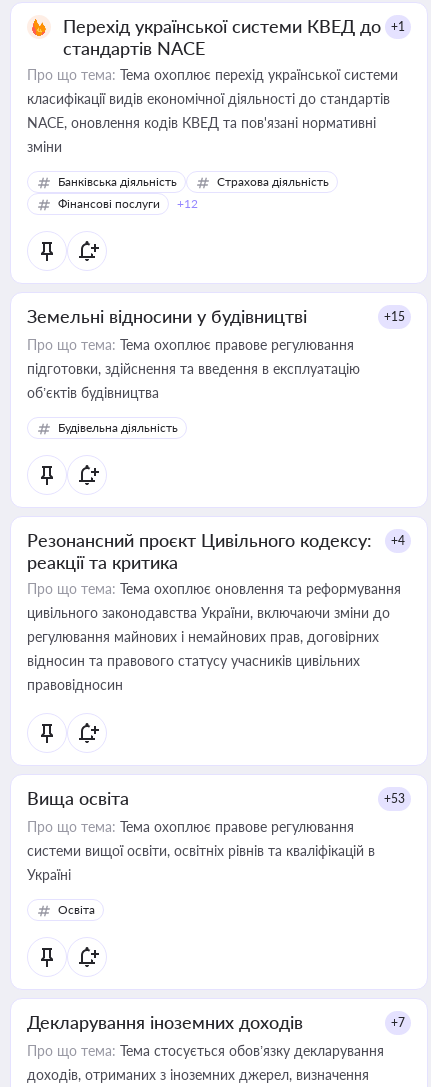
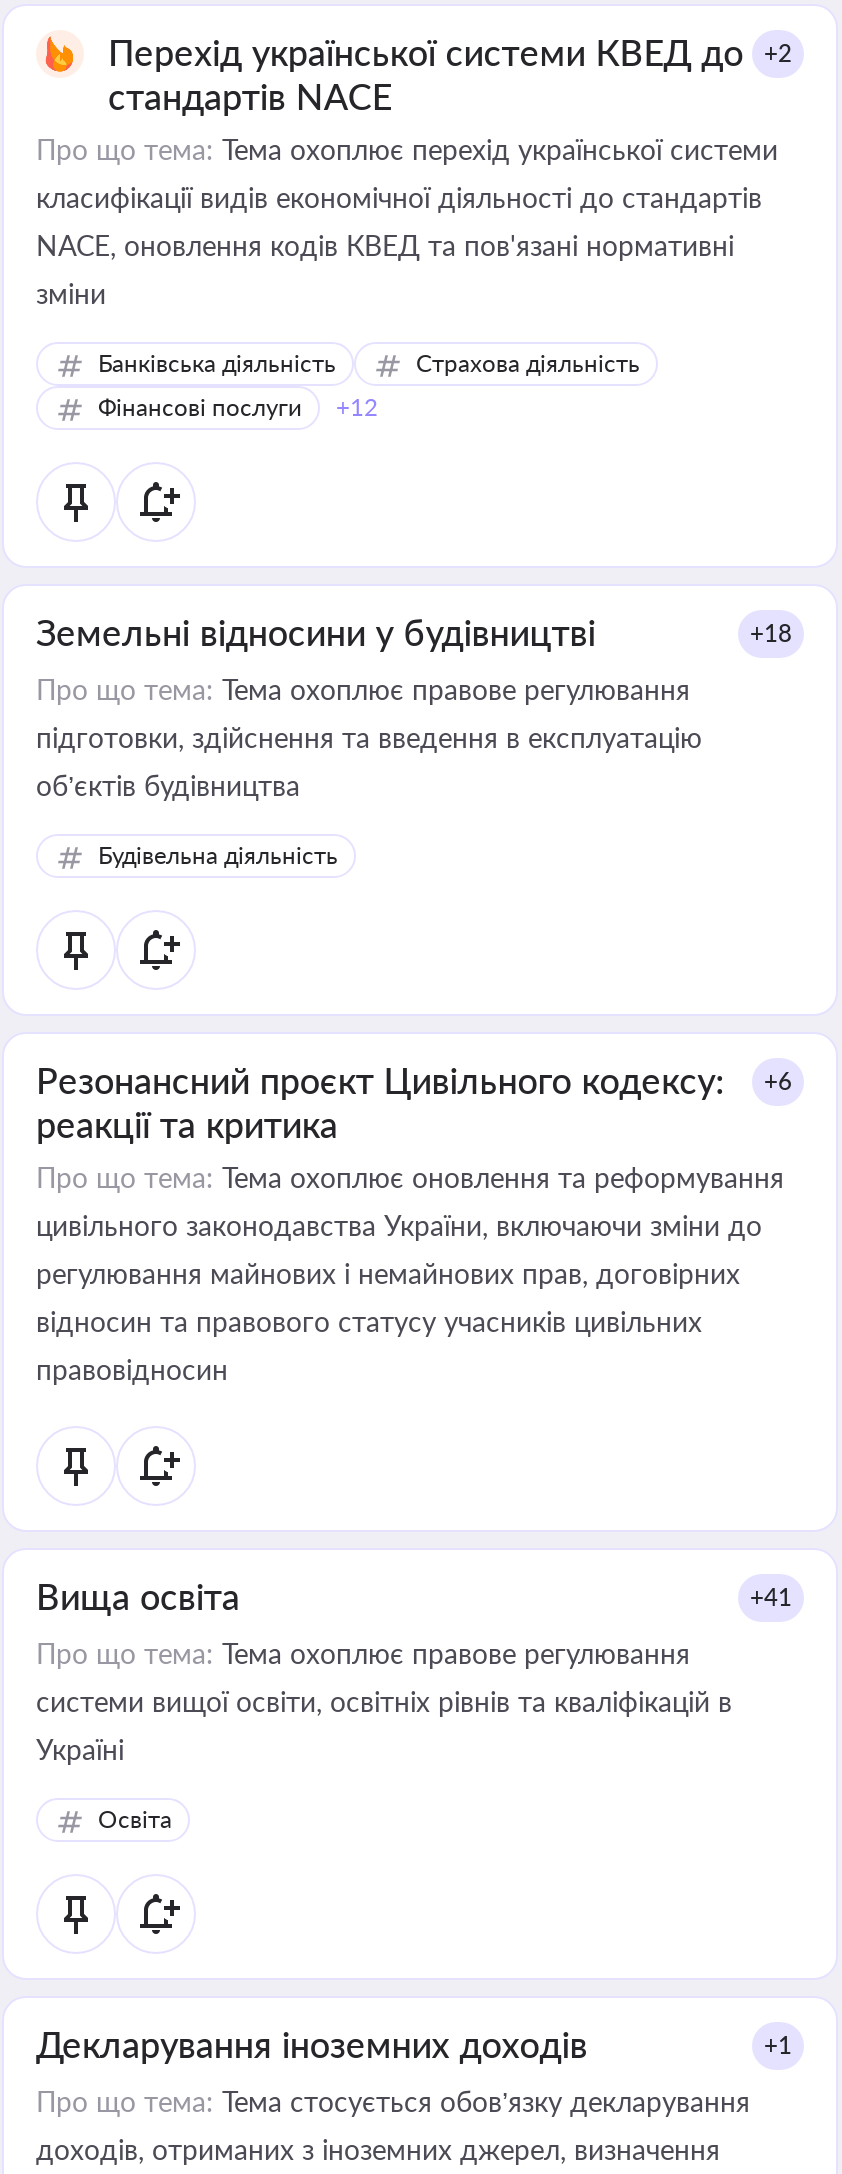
[63,15,405,37] Перехід української системи КВЕД до +1 -> [108,30,792,74] Перехід української системи КВЕД до +2
[384,309,405,324] +15 -> [750,618,792,648] +18
[27,529,405,551] Резонансний проєкт Цивільного кодексу: +4 -> [36,1058,792,1102] Резонансний проєкт Цивільного кодексу: +6
[384,791,405,806] +53 -> [750,1582,792,1612] +41
[391,1015,405,1030] +7 -> [764,2030,792,2060] +1

